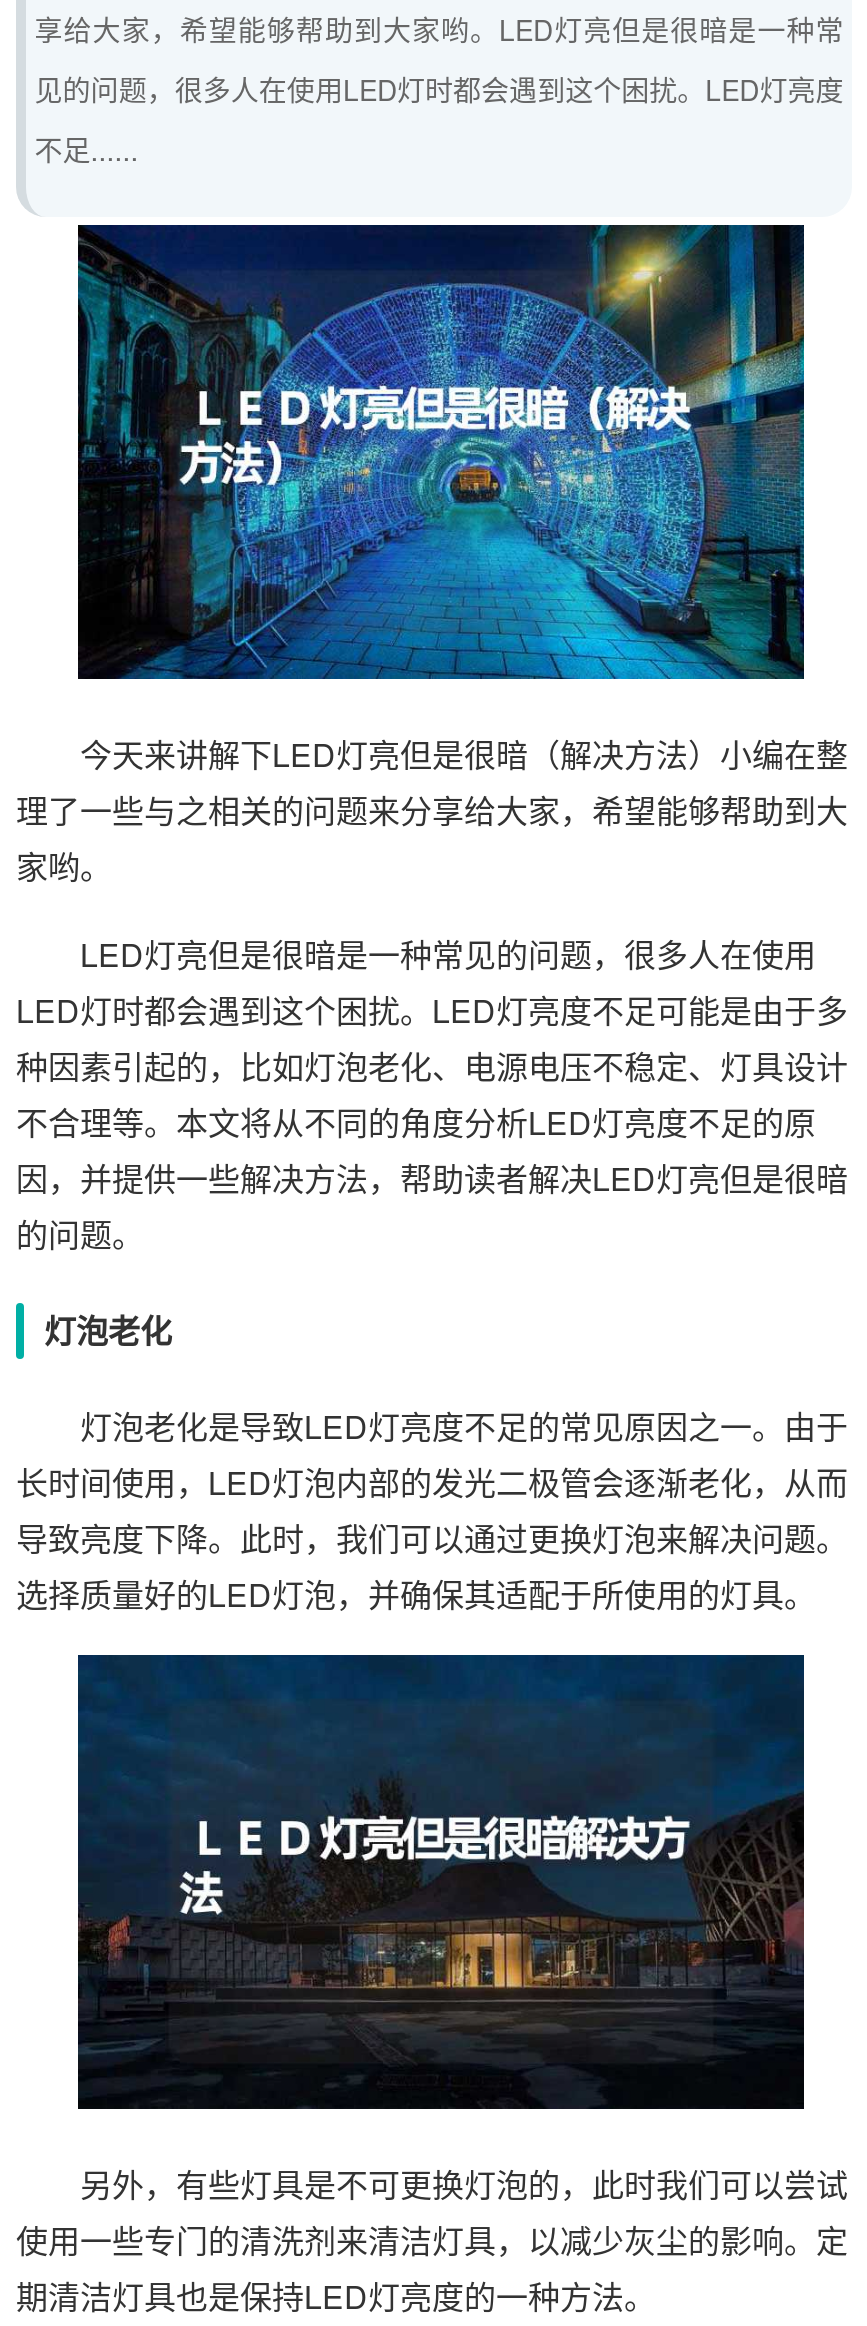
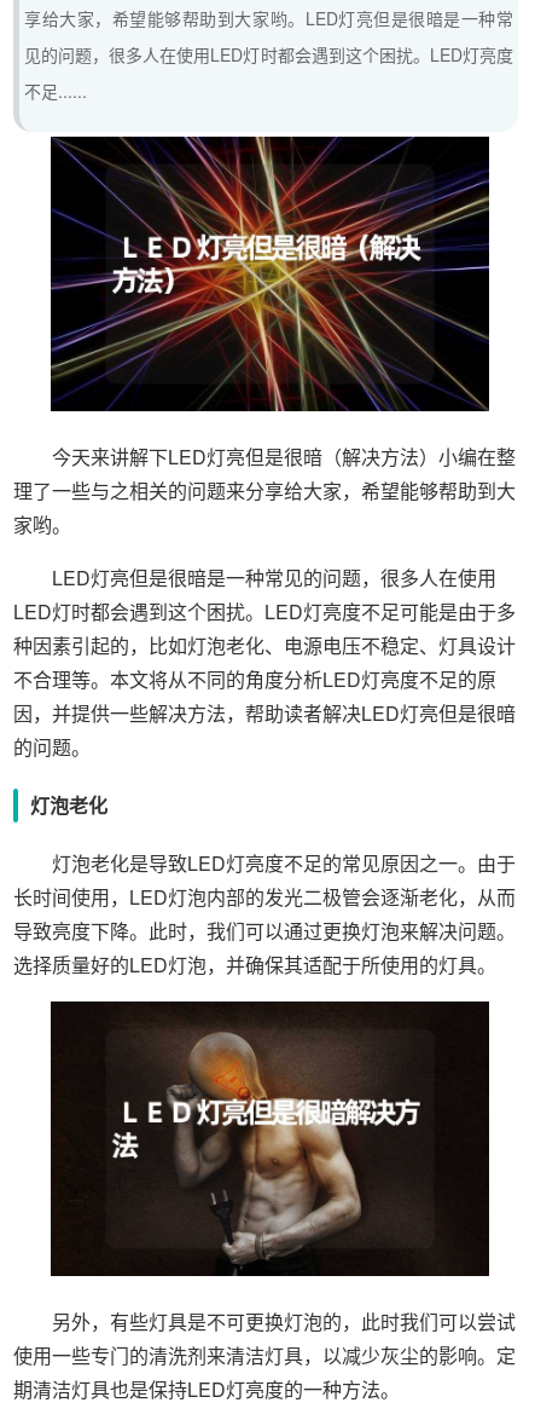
[76,223,806,681] [image] -> [50,135,490,412] [image]
[78,1655,804,2101] [image] -> [51,1001,489,1276] [image]

